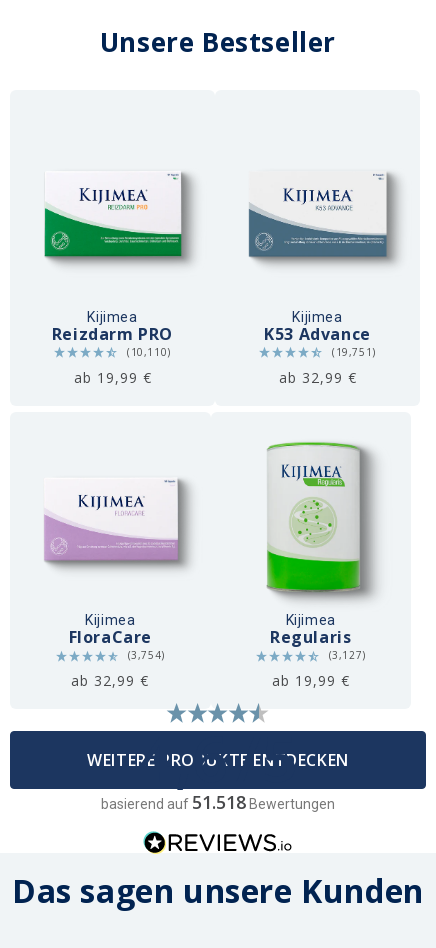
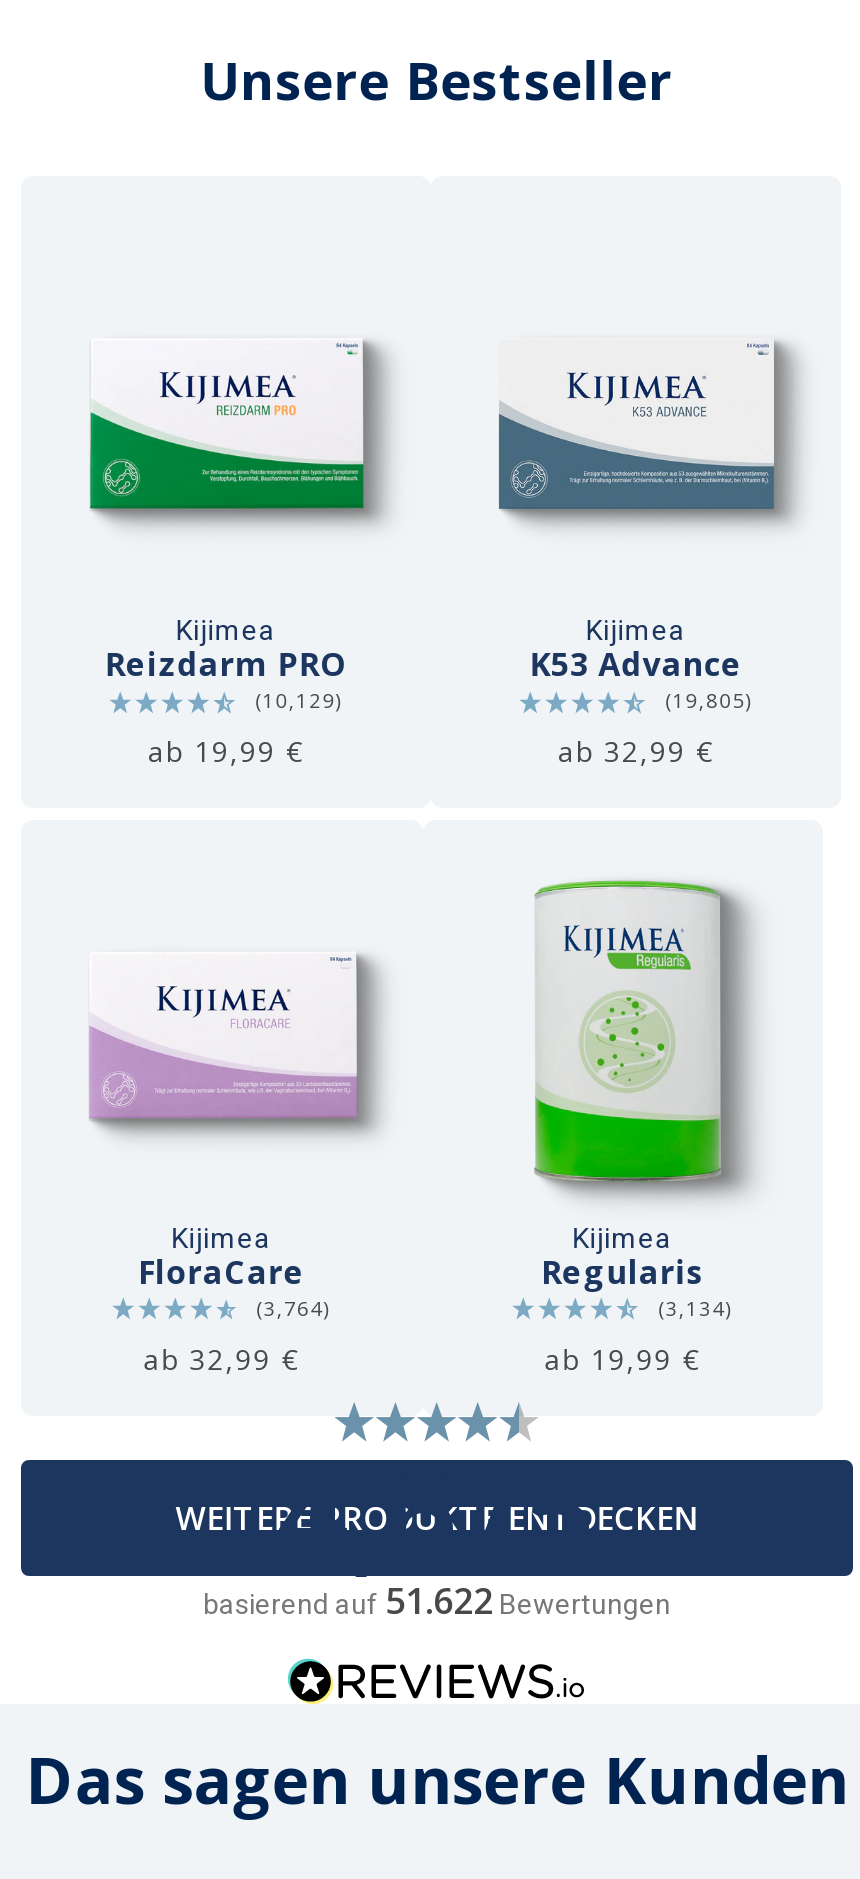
[127,345,171,359] (10,110) -> [255,687,343,715] (10,129)
[332,345,376,359] (19,751) -> [665,687,753,715] (19,805)
[128,648,165,662] (3,754) -> [256,1294,331,1322] (3,764)
[329,648,366,662] (3,127) -> [658,1294,733,1322] (3,134)
[101,790,335,814] basierend auf51.518Bewertungen -> [203,1577,671,1625] basierend auf51.622Bewertungen

